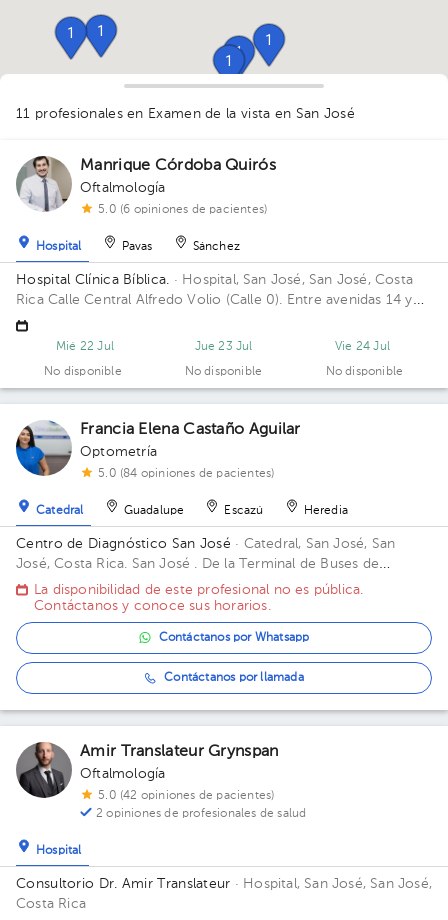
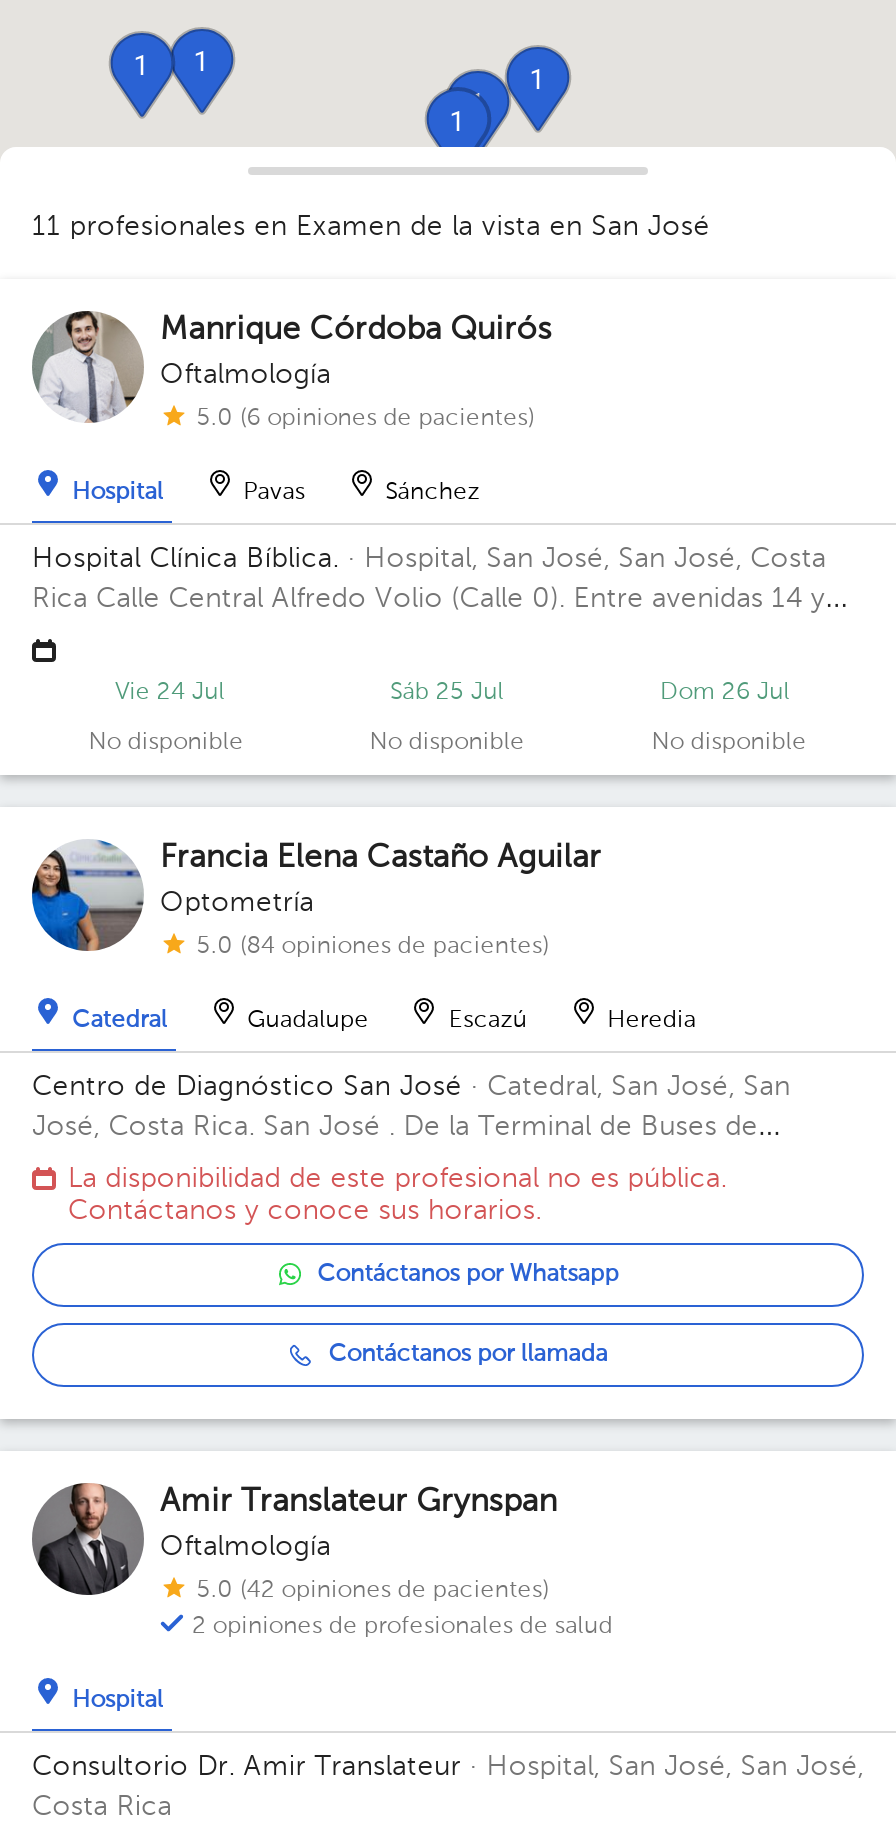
[56,341,114,353] Mié 22 Jul -> [115,681,225,705] Vie 24 Jul
[194,341,252,353] Jue 23 Jul -> [390,681,504,705] Sáb 25 Jul
[335,341,390,353] Vie 24 Jul -> [660,681,790,705] Dom 26 Jul

